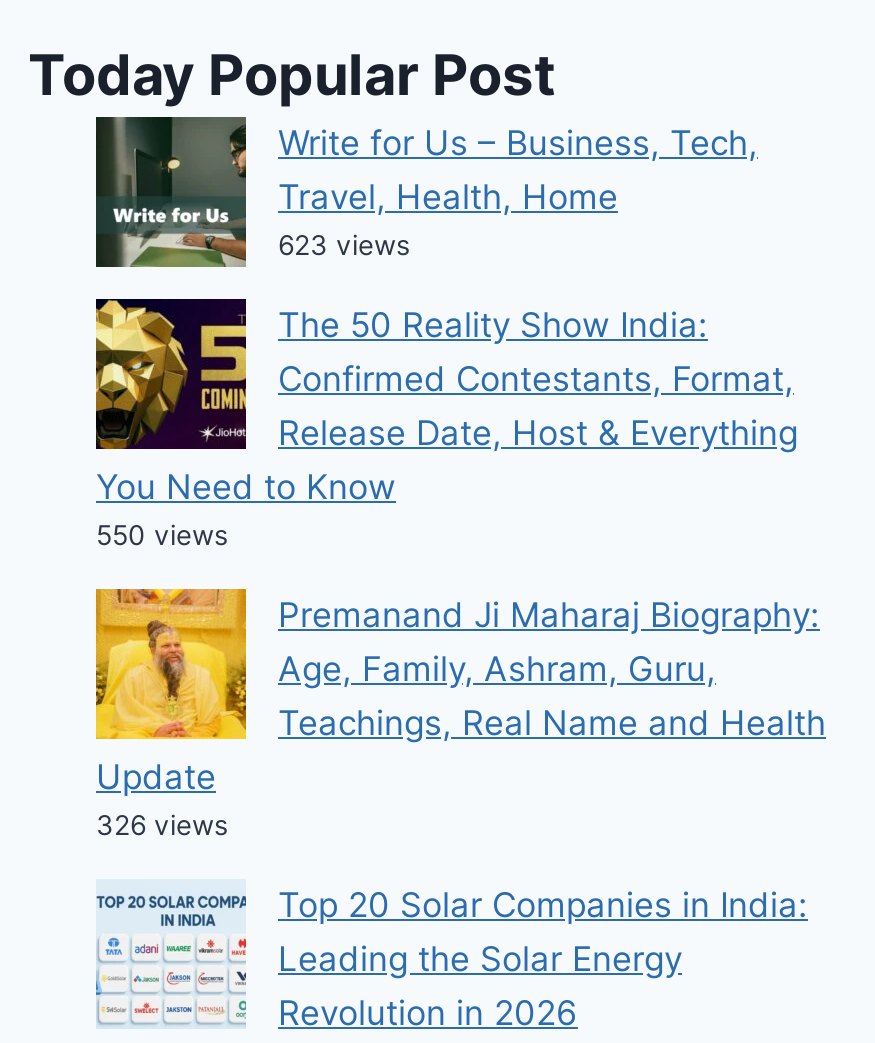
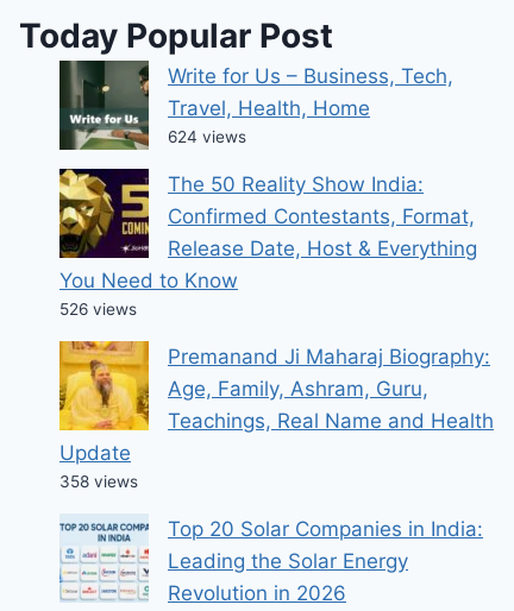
[278,230,410,262] 623 views -> [168,128,246,147] 624 views
[96,520,228,552] 550 views -> [59,300,137,319] 526 views
[96,810,228,842] 326 views -> [59,473,138,492] 358 views

